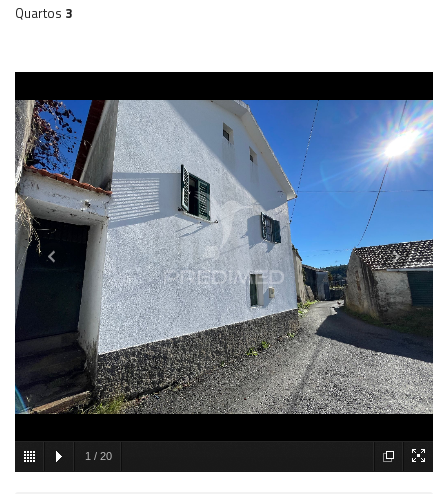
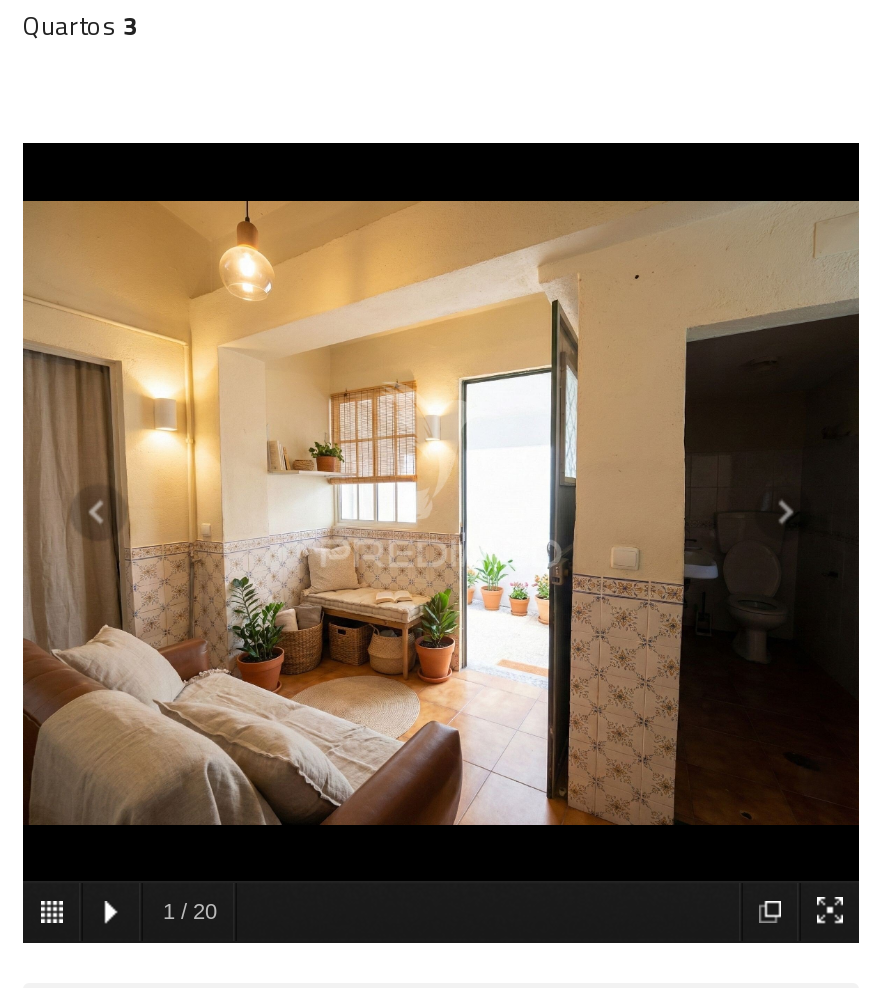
[14,99,434,415] [image] -> [21,198,861,828] [image]

